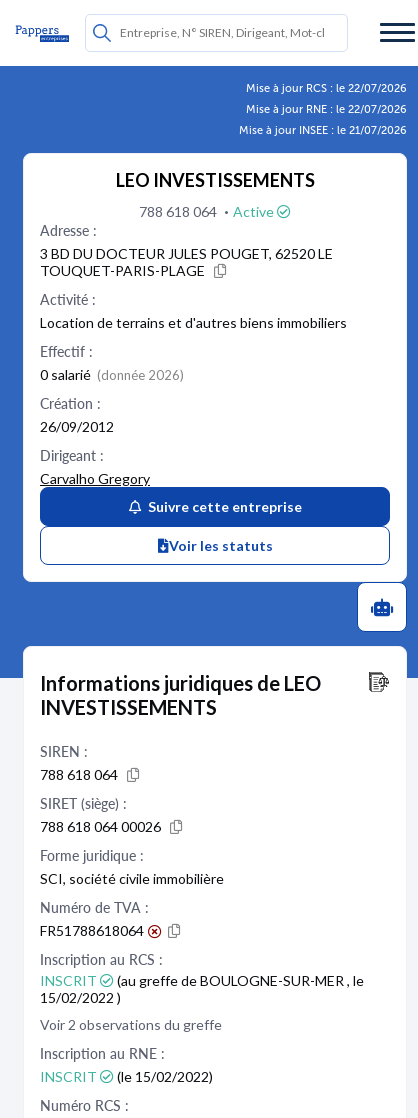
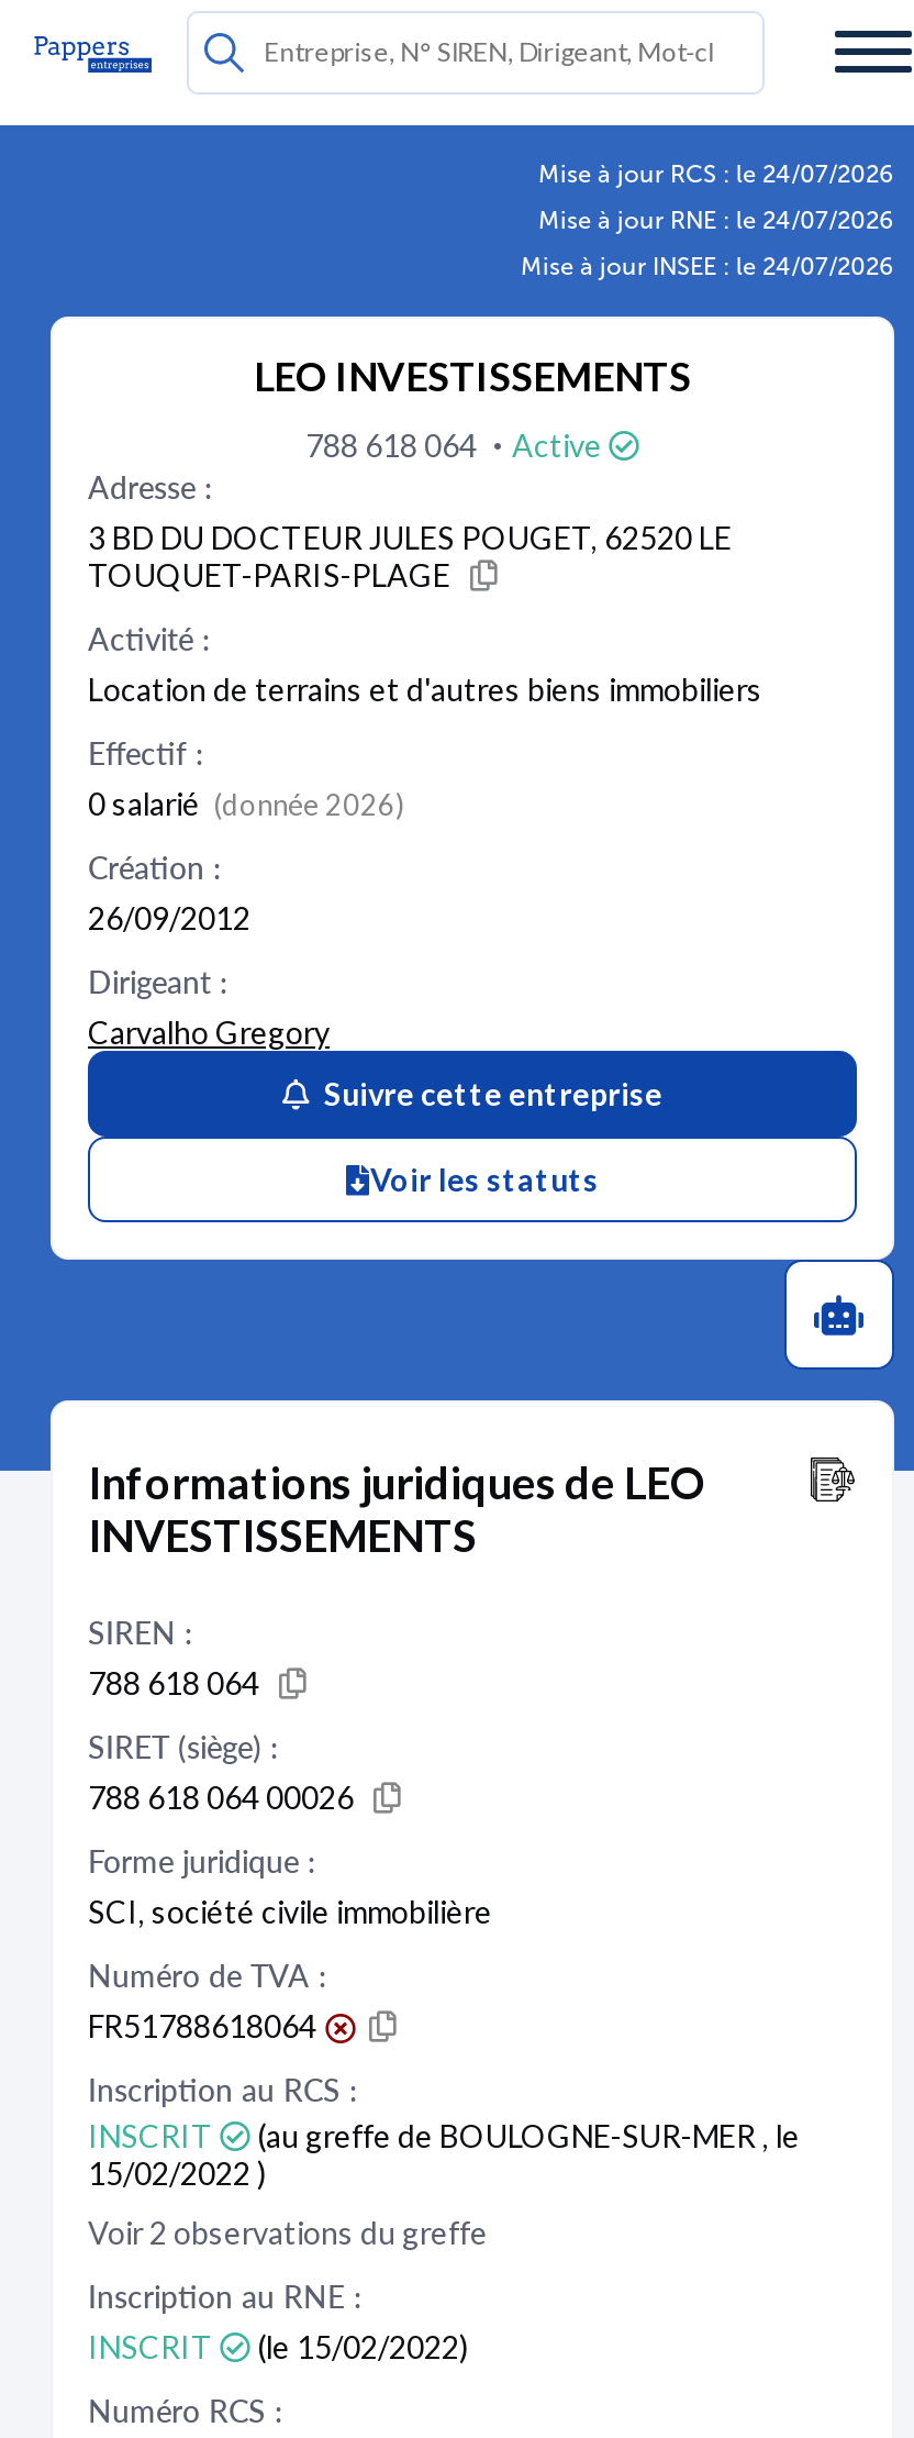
[246,82,407,95] Mise à jour RCS : le 22/07/2026 -> [538,160,894,189] Mise à jour RCS : le 24/07/2026
[246,103,407,116] Mise à jour RNE : le 22/07/2026 -> [538,207,894,235] Mise à jour RNE : le 24/07/2026
[239,124,407,137] Mise à jour INSEE : le 21/07/2026 -> [521,253,894,281] Mise à jour INSEE : le 24/07/2026

